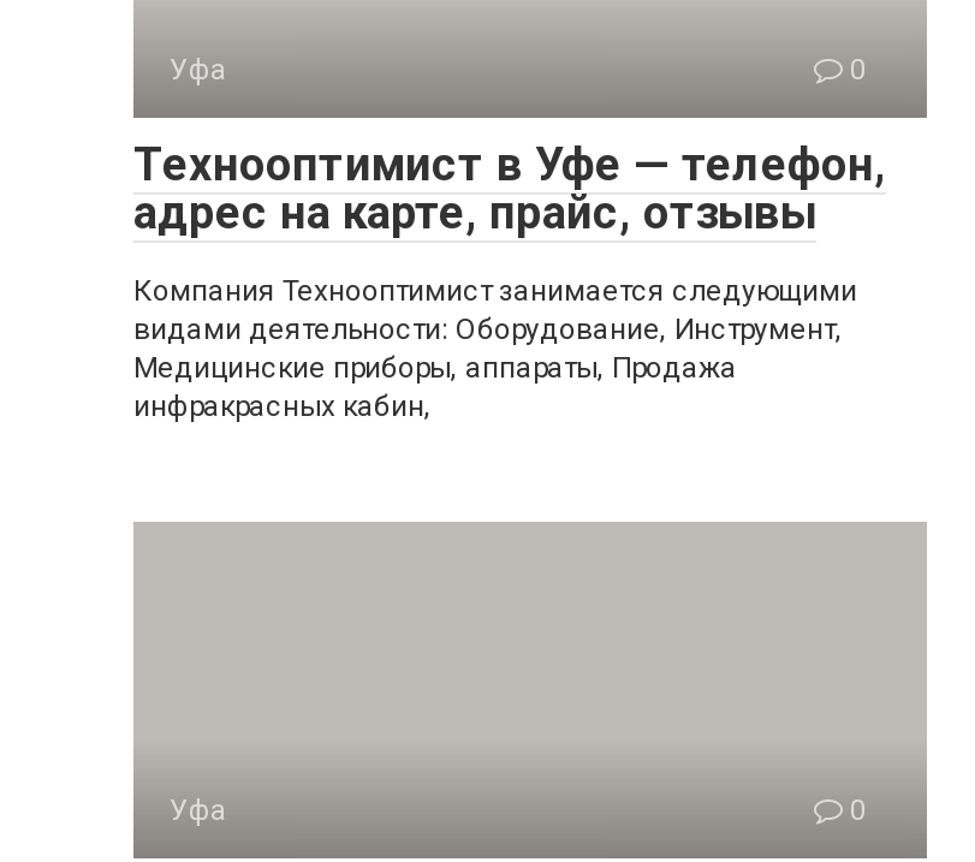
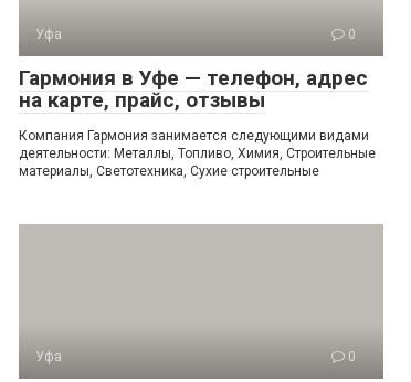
[133,137,886,240] Технооптимист в Уфе — телефон, | адрес на карте, прайс, отзывы -> [19,65,368,113] Гармония в Уфе — телефон, адрес | на карте, прайс, отзывы
[133,274,857,423] Компания Технооптимист занимается следующими | видами деятельности: Оборудование, Инструмент, | Медицинские приборы, аппараты, Продажа | инфракрасных кабин, -> [19,128,376,179] Компания Гармония занимается следующими видами | деятельности: Металлы, Топливо, Химия, Строительные | материалы, Светотехника, Сухие строительные

